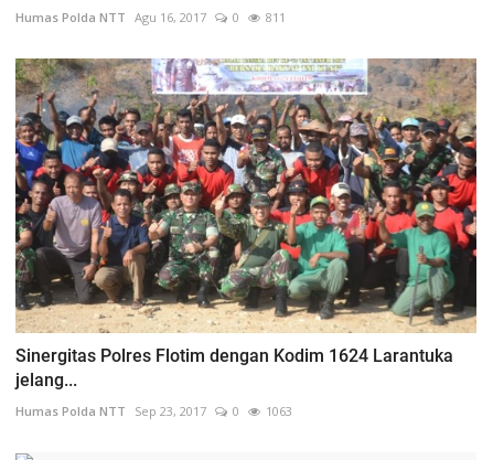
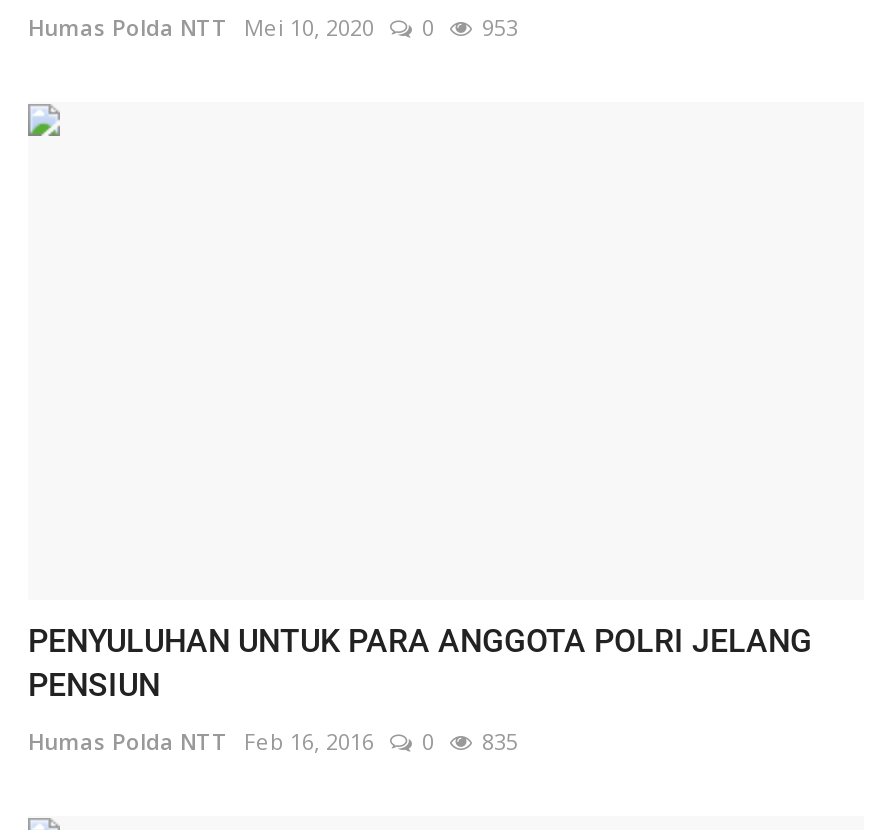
[15,9,206,25] Humas Polda NTT Agu 16, 2017 -> [28,12,374,42] Humas Polda NTT Mei 10, 2020
[266,9,286,25] 811 -> [482,12,518,42] 953
[14,57,478,334] [image] -> none
[15,345,453,390] Sinergitas Polres Flotim dengan Kodim 1624 Larantuka | jelang... -> [28,621,812,703] PENYULUHAN UNTUK PARA ANGGOTA POLRI JELANG | PENSIUN
[15,402,206,419] Humas Polda NTT Sep 23, 2017 -> [28,725,374,755] Humas Polda NTT Feb 16, 2016
[266,402,292,419] 1063 -> [482,725,518,755] 835

